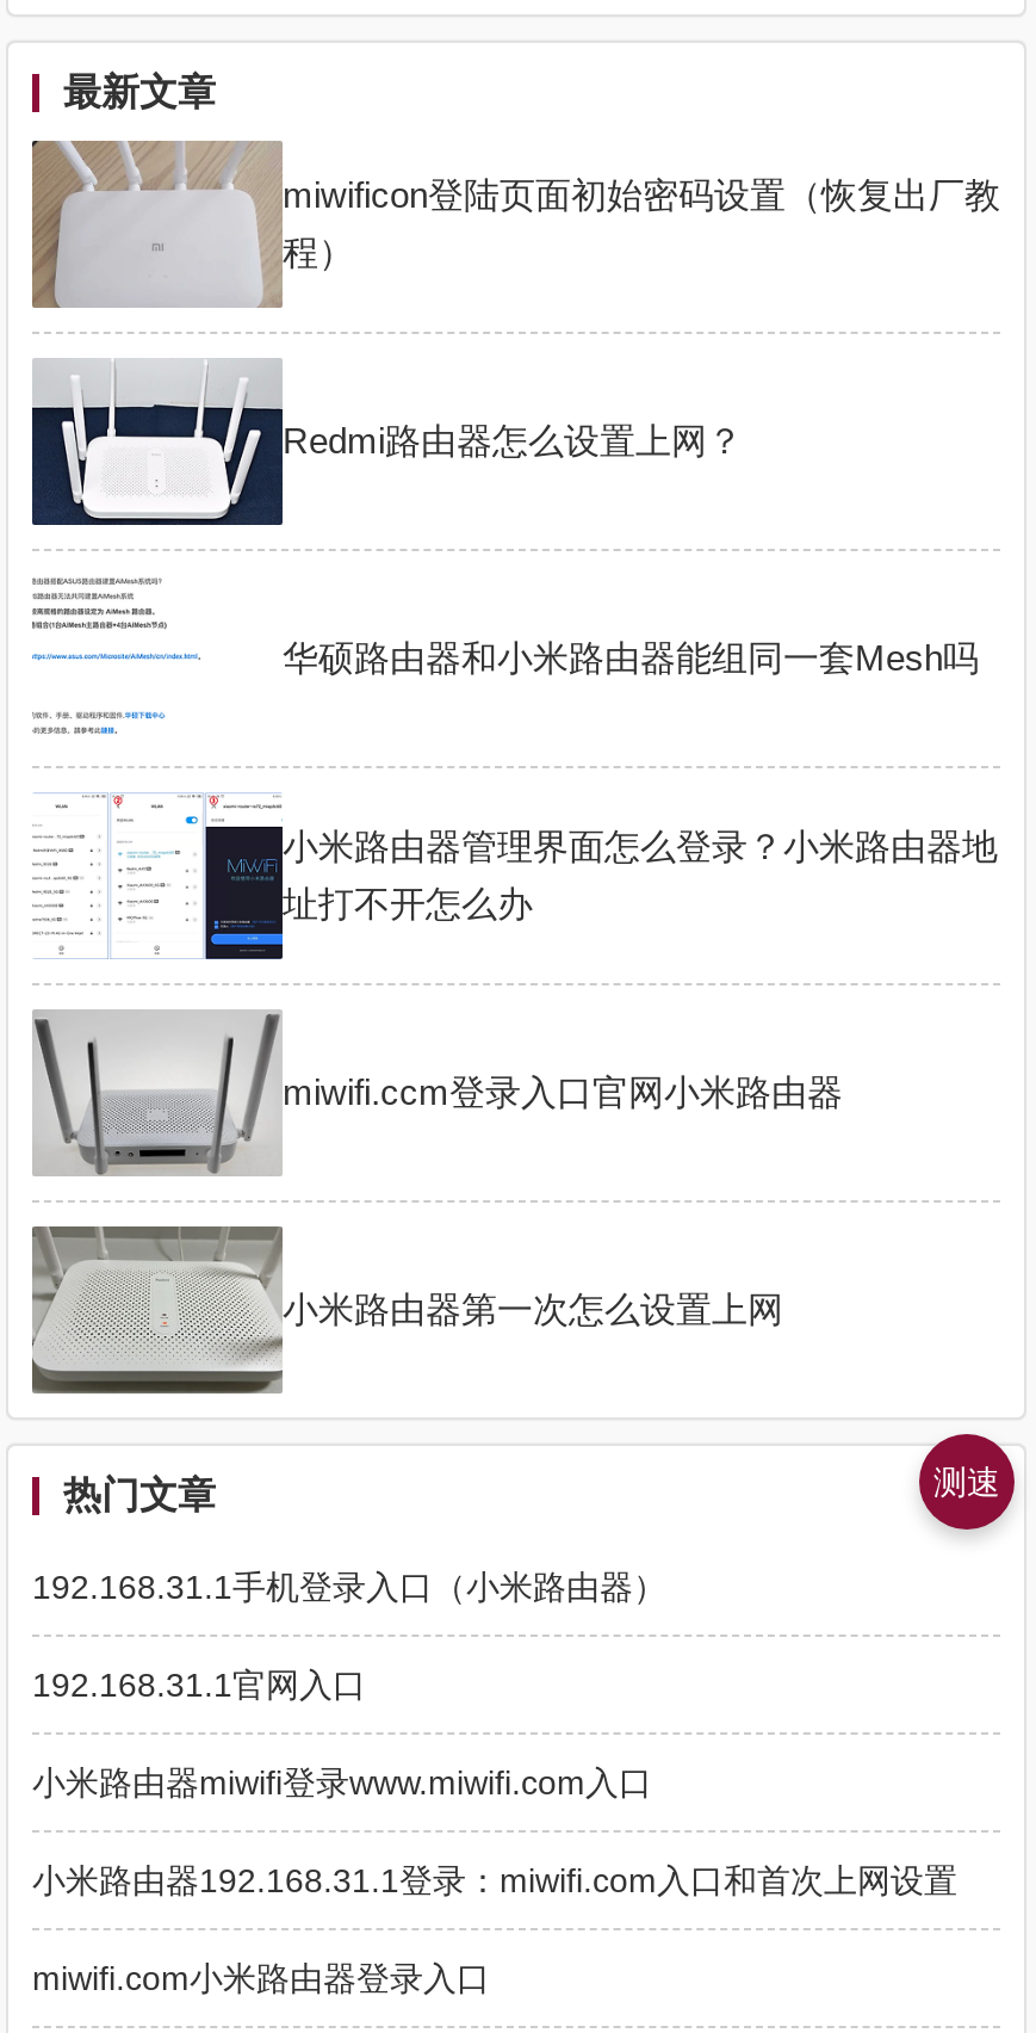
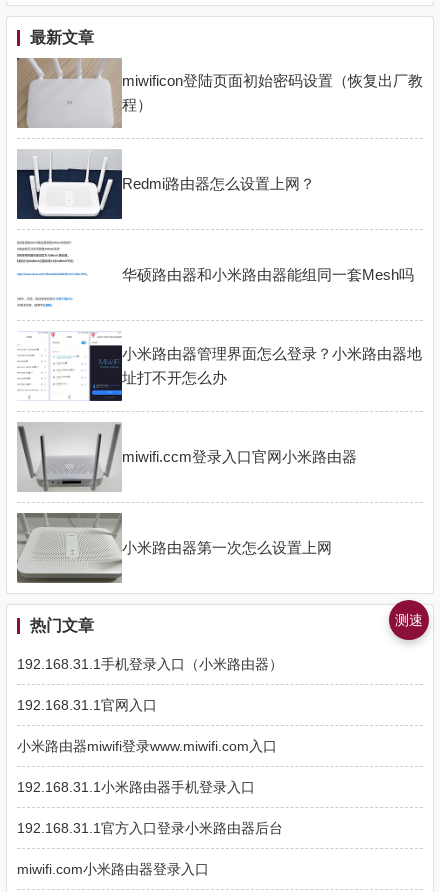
[32,1862,957,1900] 小米路由器192.168.31.1登录：miwifi.com入口和首次上网设置 -> [17,779,283,836] 192.168.31.1小米路由器手机登录入口 | 192.168.31.1官方入口登录小米路由器后台

